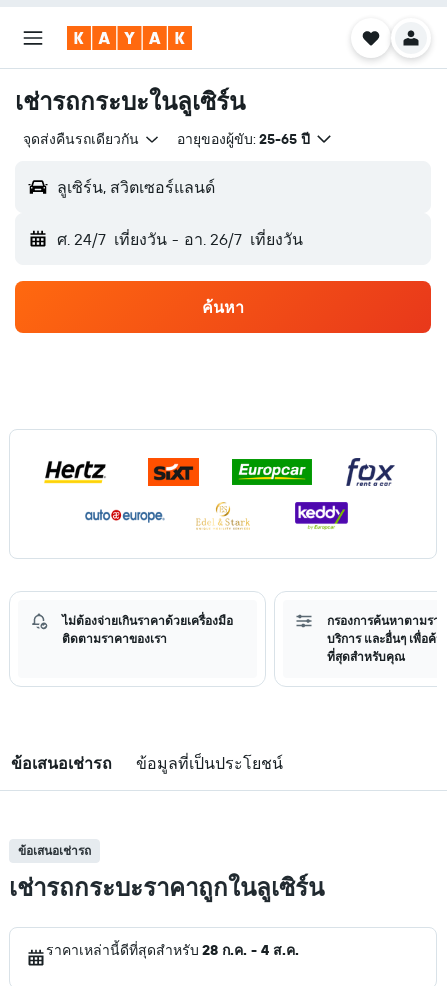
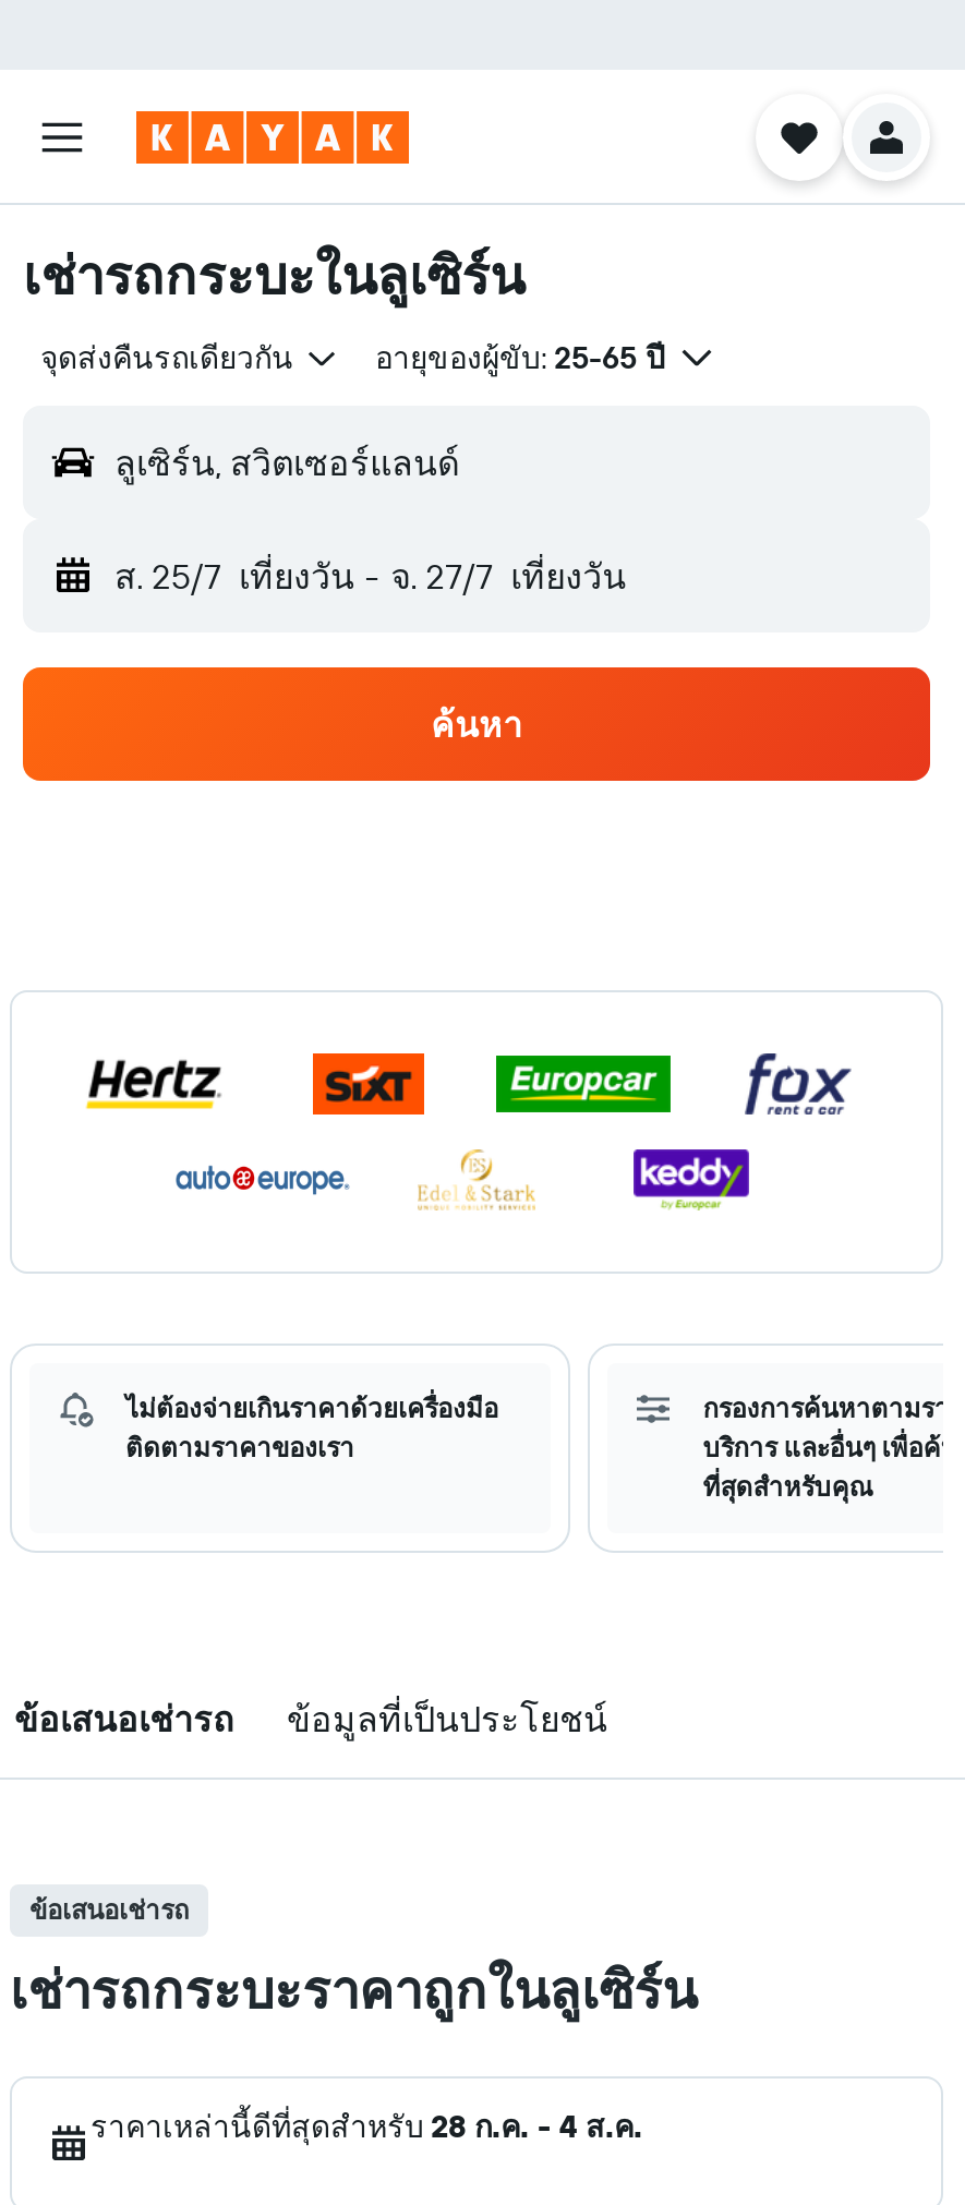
[57,229,303,249] ศ. 24/7 เที่ยงวัน - อา. 26/7 เที่ยงวัน -> [114,554,626,598] ส. 25/7 เที่ยงวัน - จ. 27/7 เที่ยงวัน

